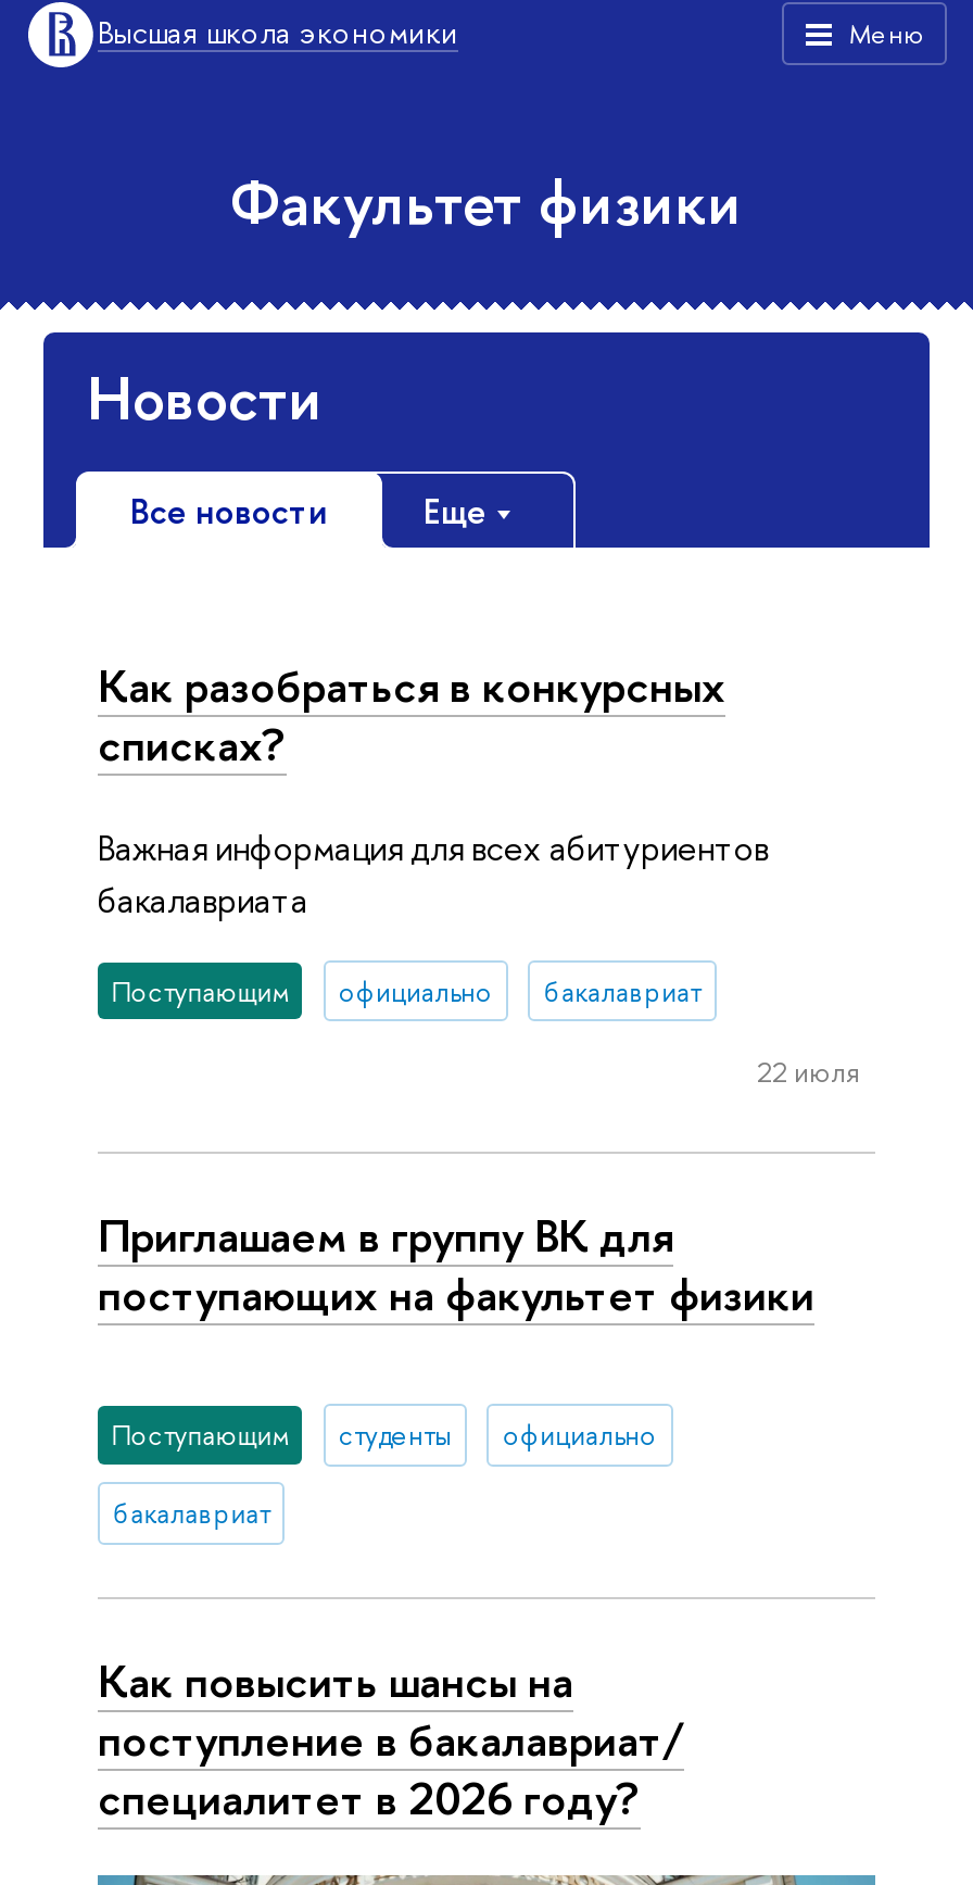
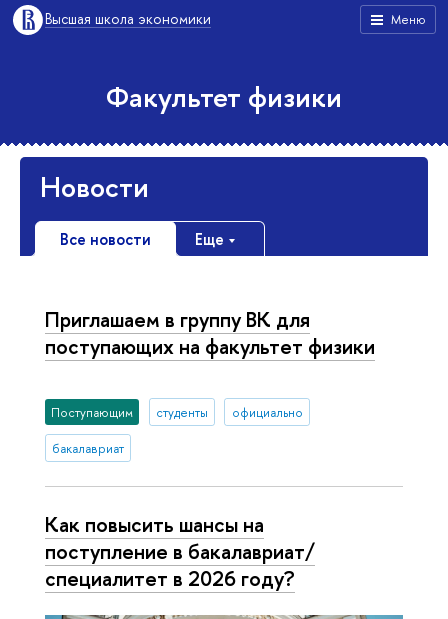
[98,654,861,1091] Как разобраться в конкурсных | списках? | Важная информация для всех абитуриентов | бакалавриата | Поступающим | официально | бакалавриат | 22 июля -> none

